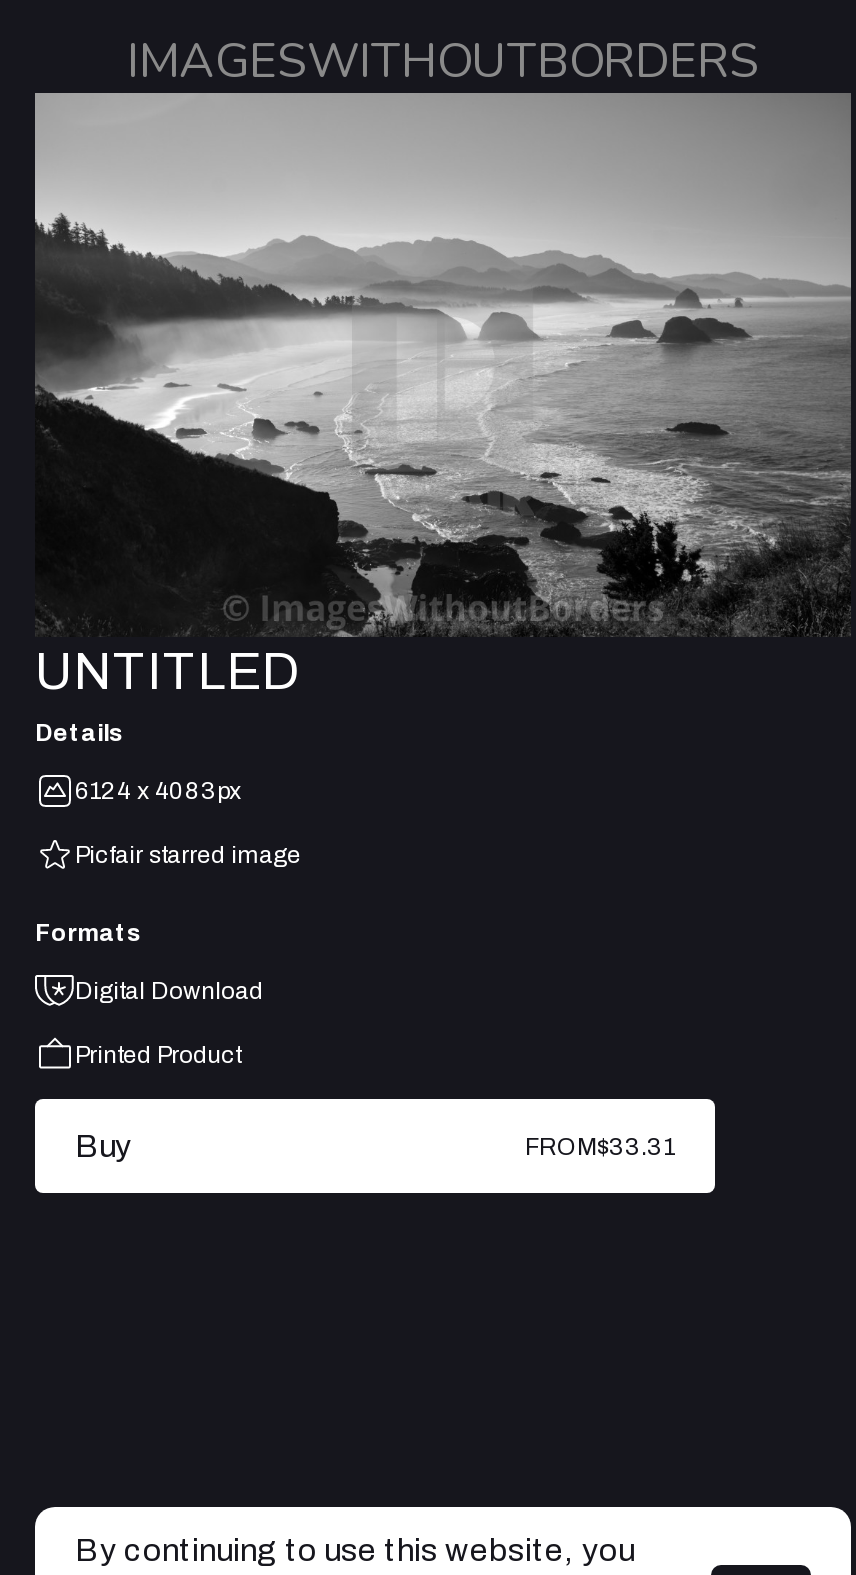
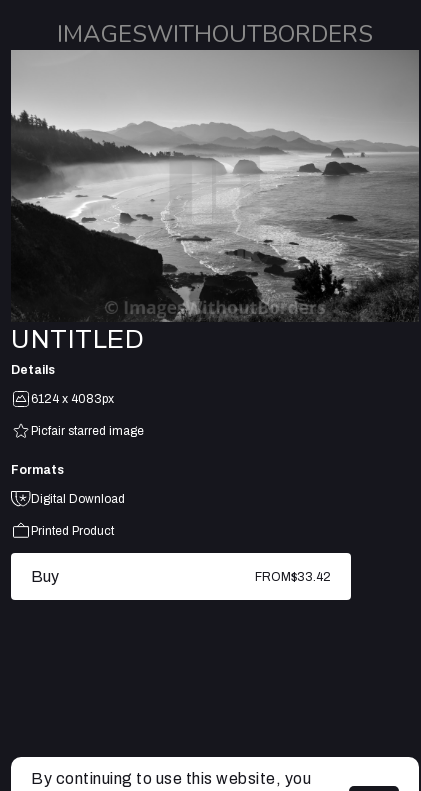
[525,1132,675,1160] FROM$33.31 -> [255,569,331,583] FROM$33.42

